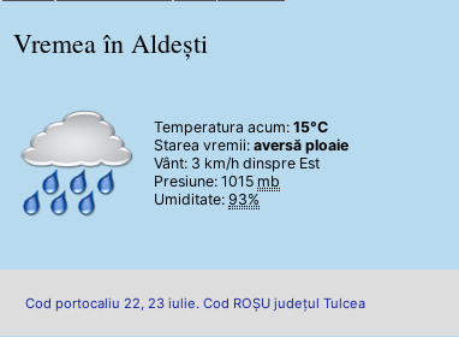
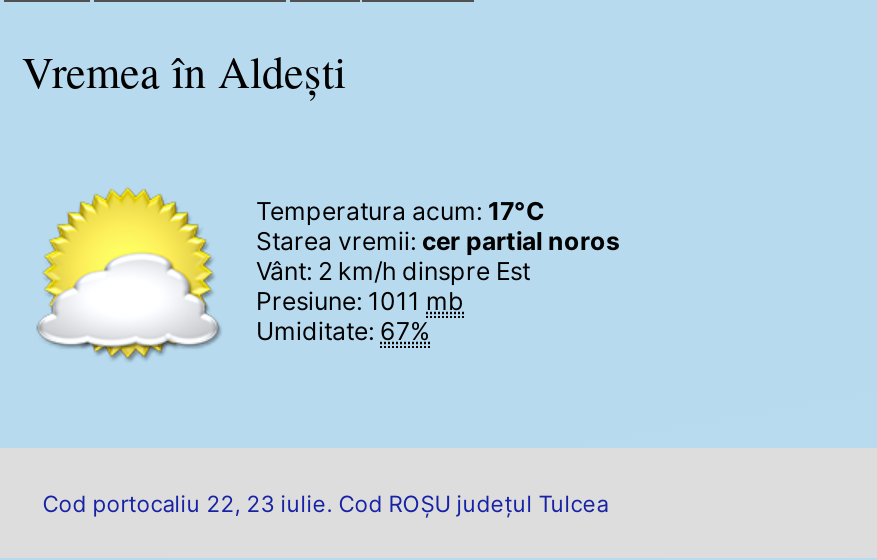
[20,110,348,217] [image] | Temperatura acum: 15°C | Starea vremii: aversă ploaie | Vânt: 3 km/h dinspre Est | Presiune: 1015 mb | Umiditate: 93% -> [36,184,620,362] [image] | Temperatura acum: 17°C | Starea vremii: cer partial noros | Vânt: 2 km/h dinspre Est | Presiune: 1011 mb | Umiditate: 67%

